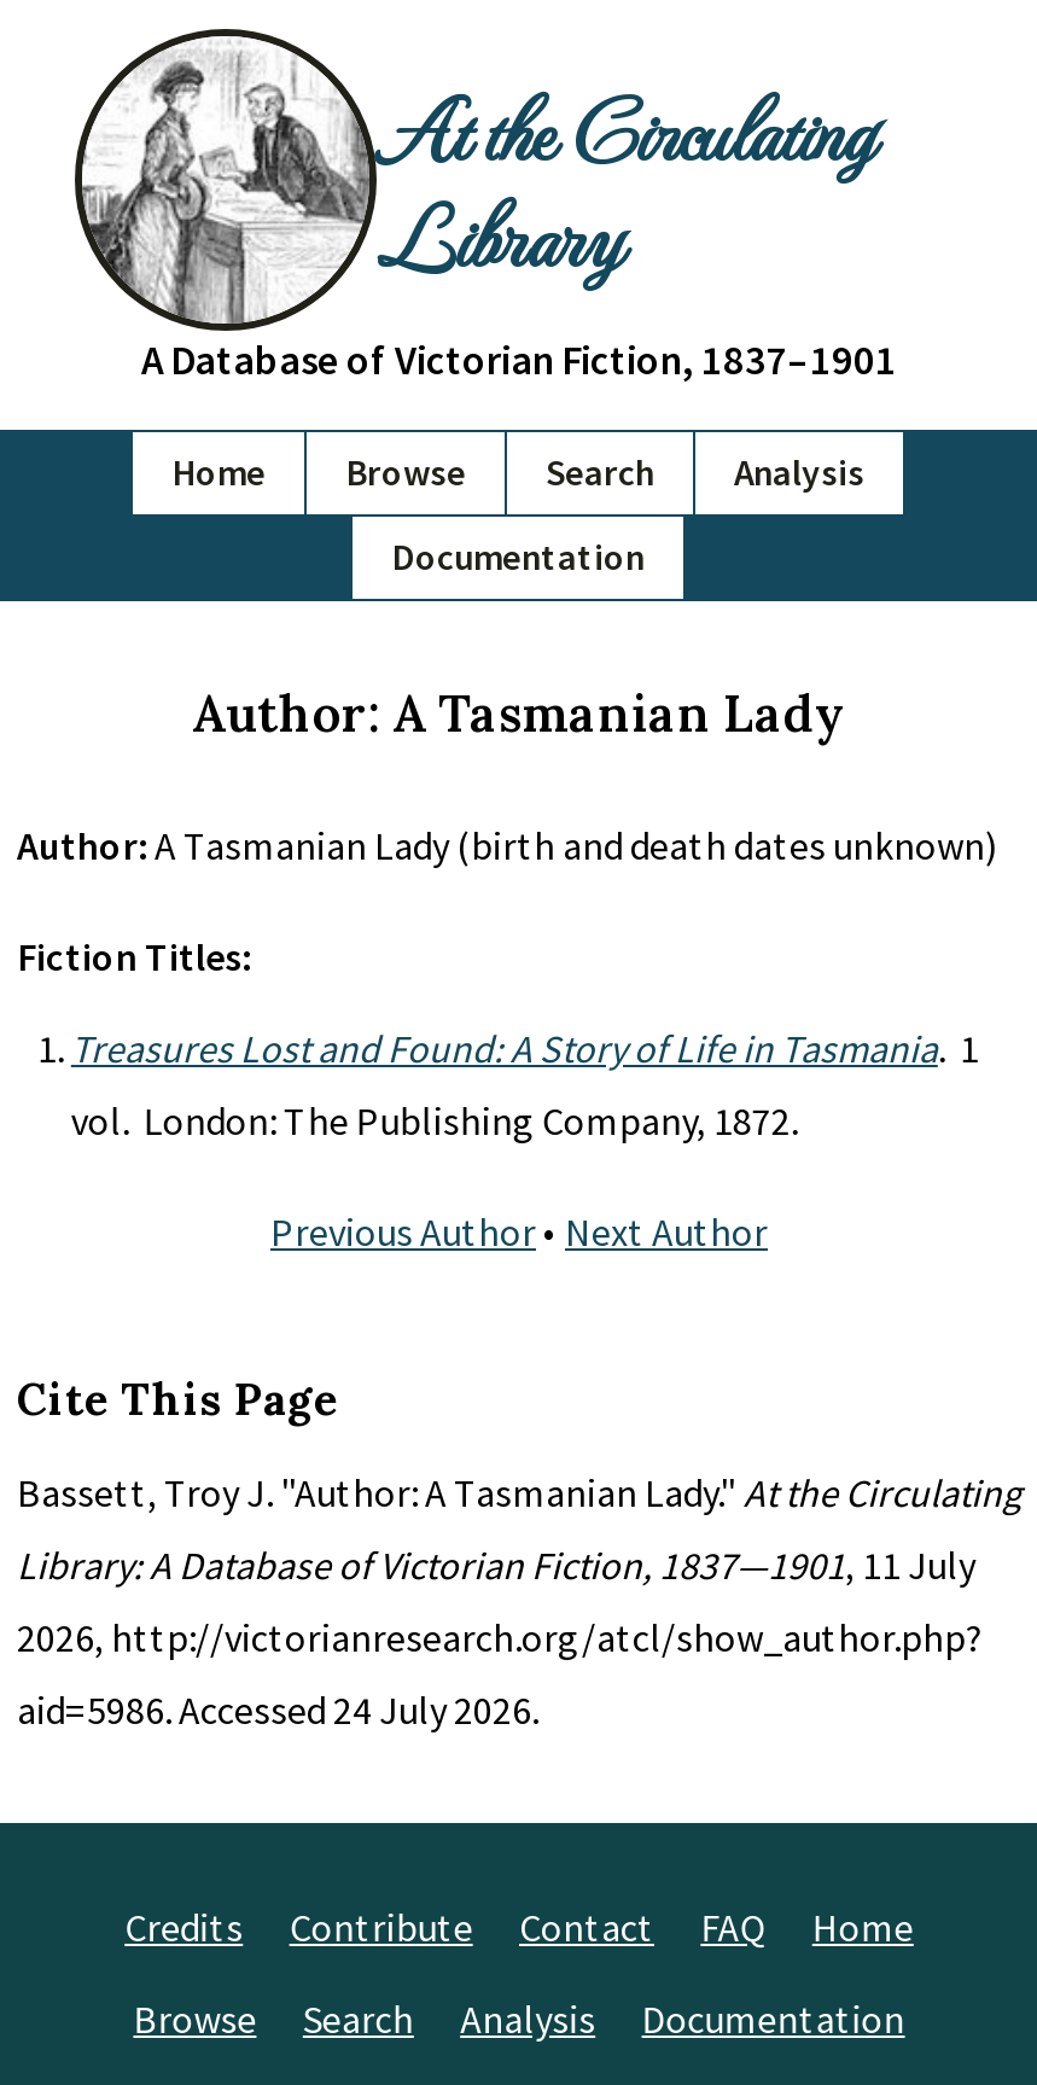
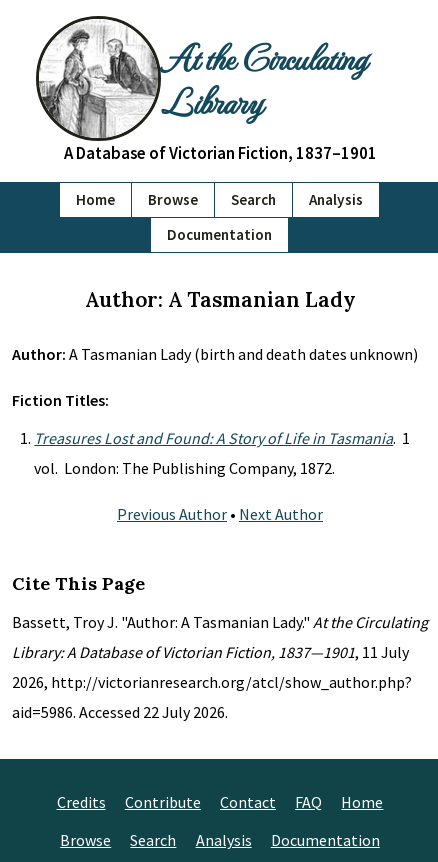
[17,1685,538,1734] aid=5986. Accessed 24 July 2026. -> [12,702,228,722] aid=5986. Accessed 22 July 2026.

